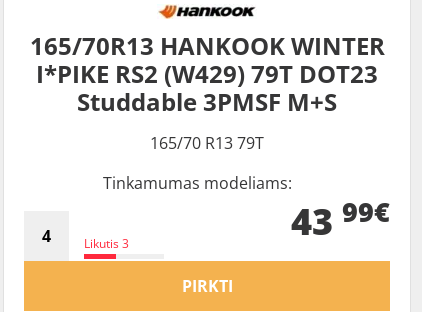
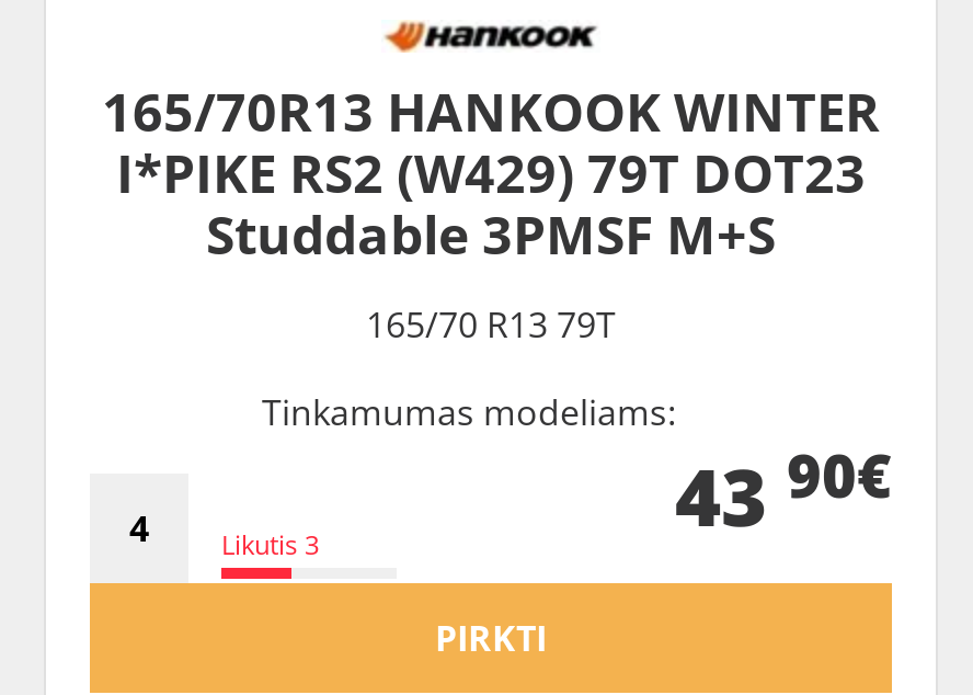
[291,192,390,246] 43 99€ -> [675,433,892,550] 43 90€

